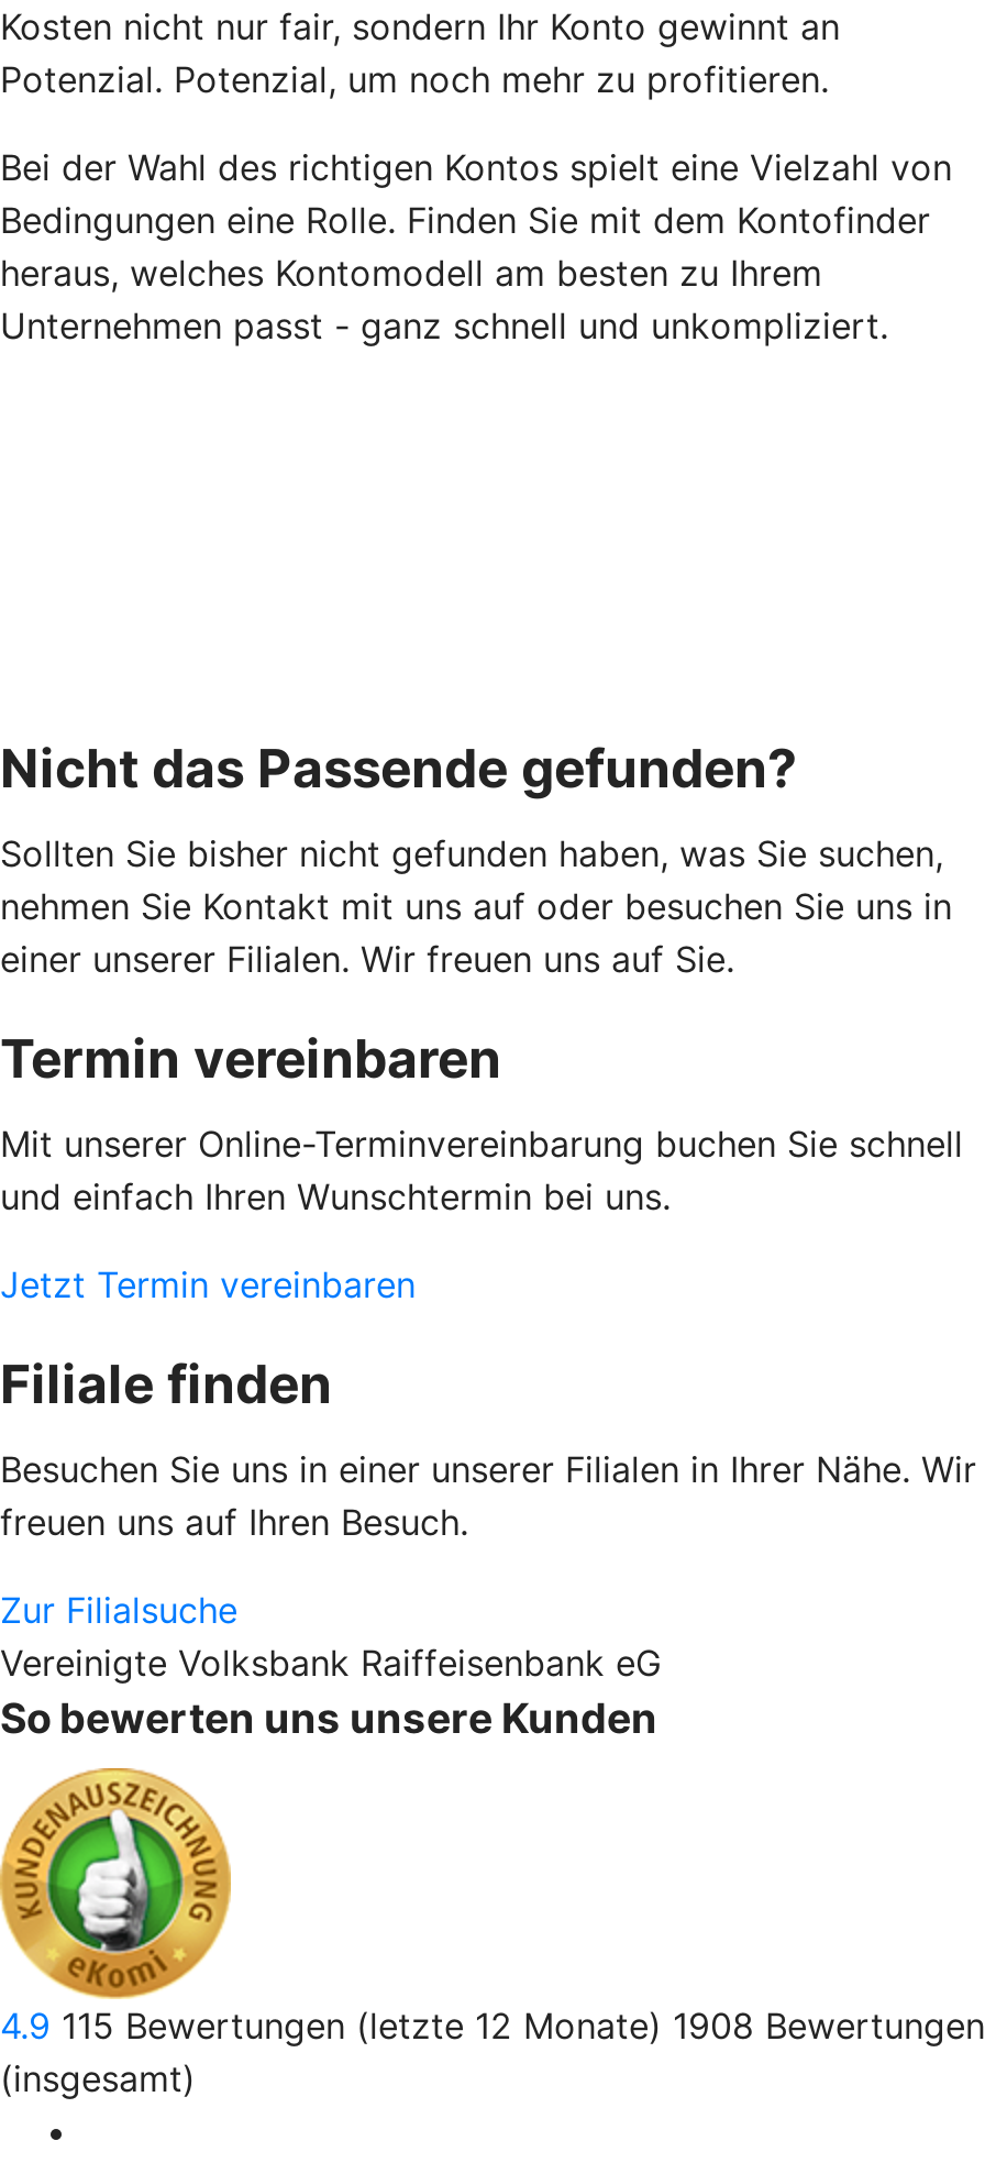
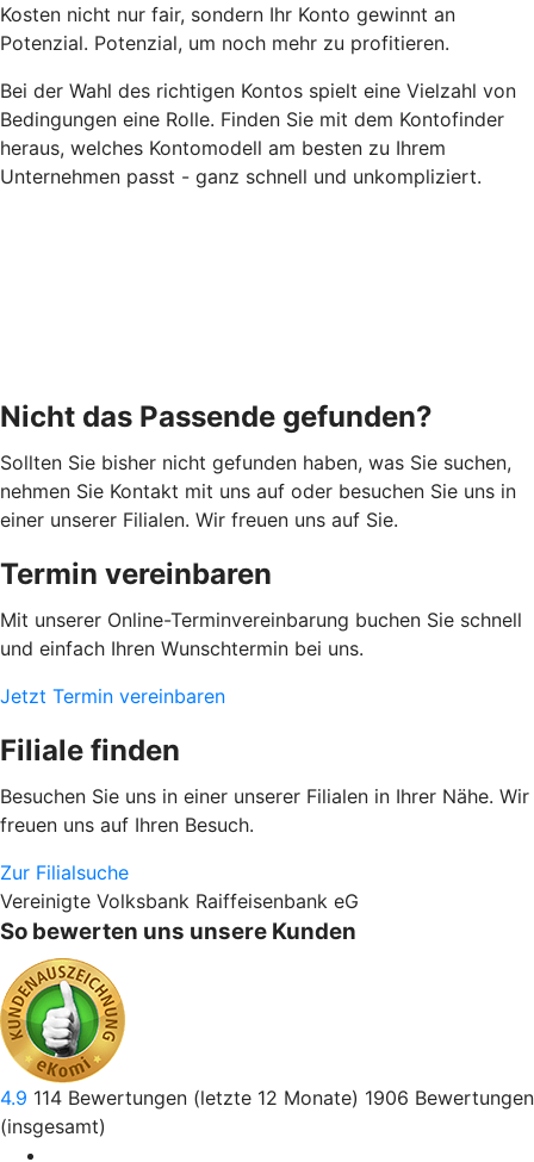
[0,2004,985,2048] 4.9 115 Bewertungen (letzte 12 Monate) 1908 Bewertungen -> [0,1086,534,1110] 4.9 114 Bewertungen (letzte 12 Monate) 1906 Bewertungen

